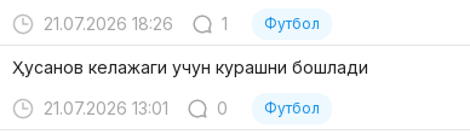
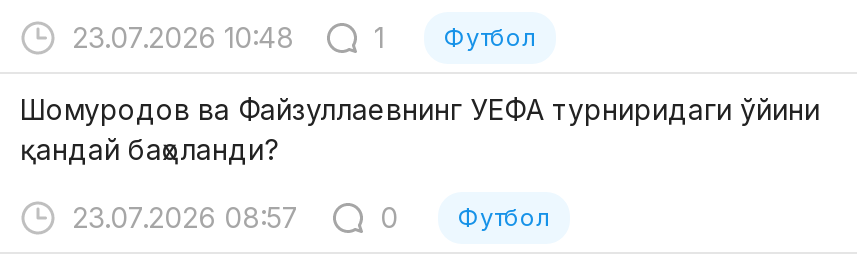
[44,13,173,34] 21.07.2026 18:26 -> [72,20,294,54] 23.07.2026 10:48
[12,56,368,77] Ҳусанов келажаги учун курашни бошлади -> [20,91,820,165] Шомуродов ва Файзуллаевнинг УЕФА турниридаги ўйини | қандай баҳоланди?
[44,98,168,118] 21.07.2026 13:01 -> [72,200,300,234] 23.07.2026 08:57

